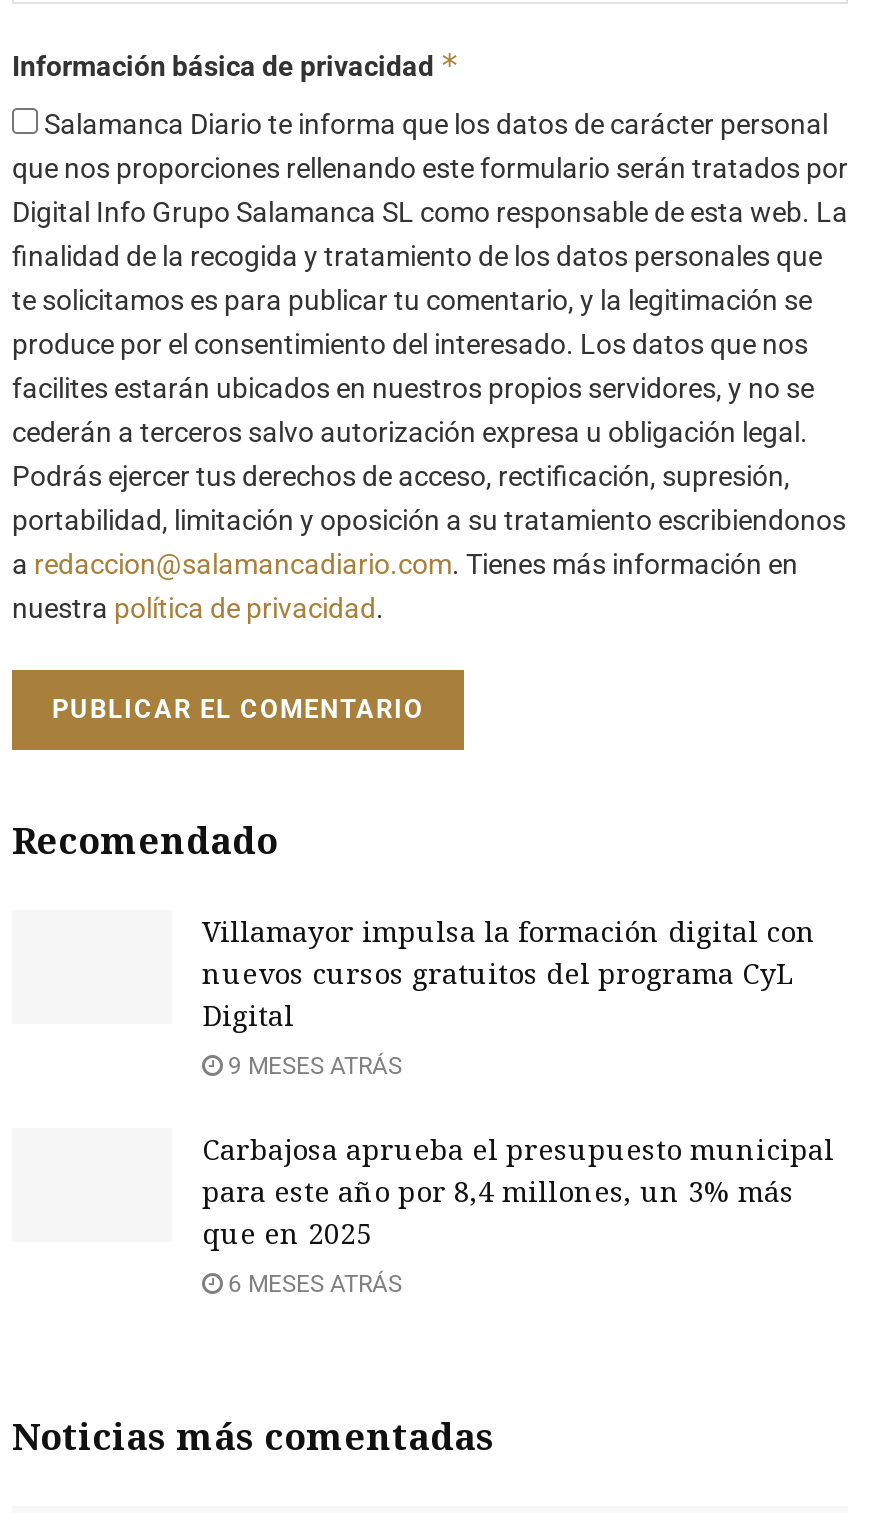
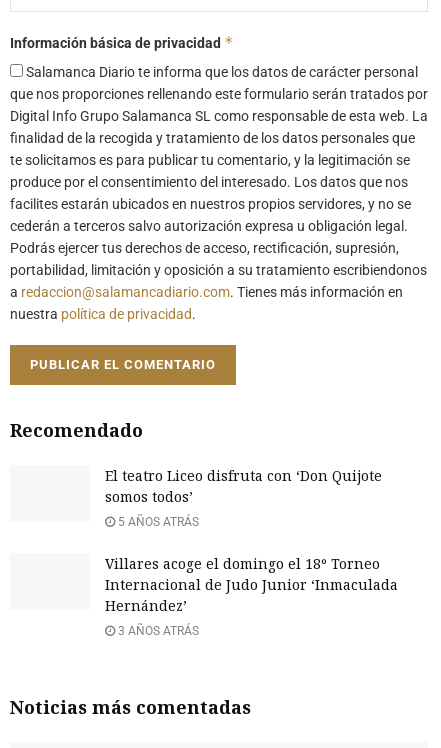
[202,911,816,1033] Villamayor impulsa la formación digital con | nuevos cursos gratuitos del programa CyL | Digital -> [105,466,382,506] El teatro Liceo disfruta con ‘Don Quijote | somos todos’
[222,1051,402,1079] 9 MESES ATRÁS -> [115,515,199,529] 5 AÑOS ATRÁS
[202,1129,834,1251] Carbajosa aprueba el presupuesto municipal | para este año por 8,4 millones, un 3% más | que en 2025 -> [105,554,398,615] Villares acoge el domingo el 18º Torneo | Internacional de Judo Junior ‘Inmaculada | Hernández’
[222,1269,402,1297] 6 MESES ATRÁS -> [115,624,199,638] 3 AÑOS ATRÁS

